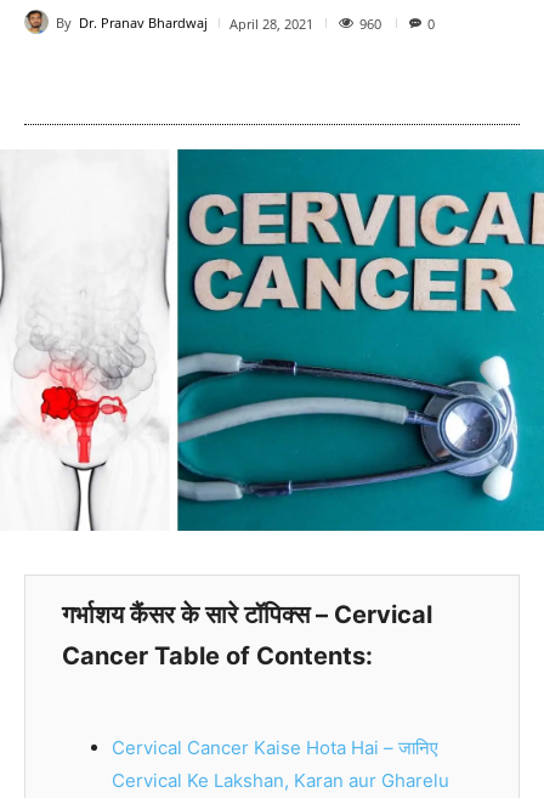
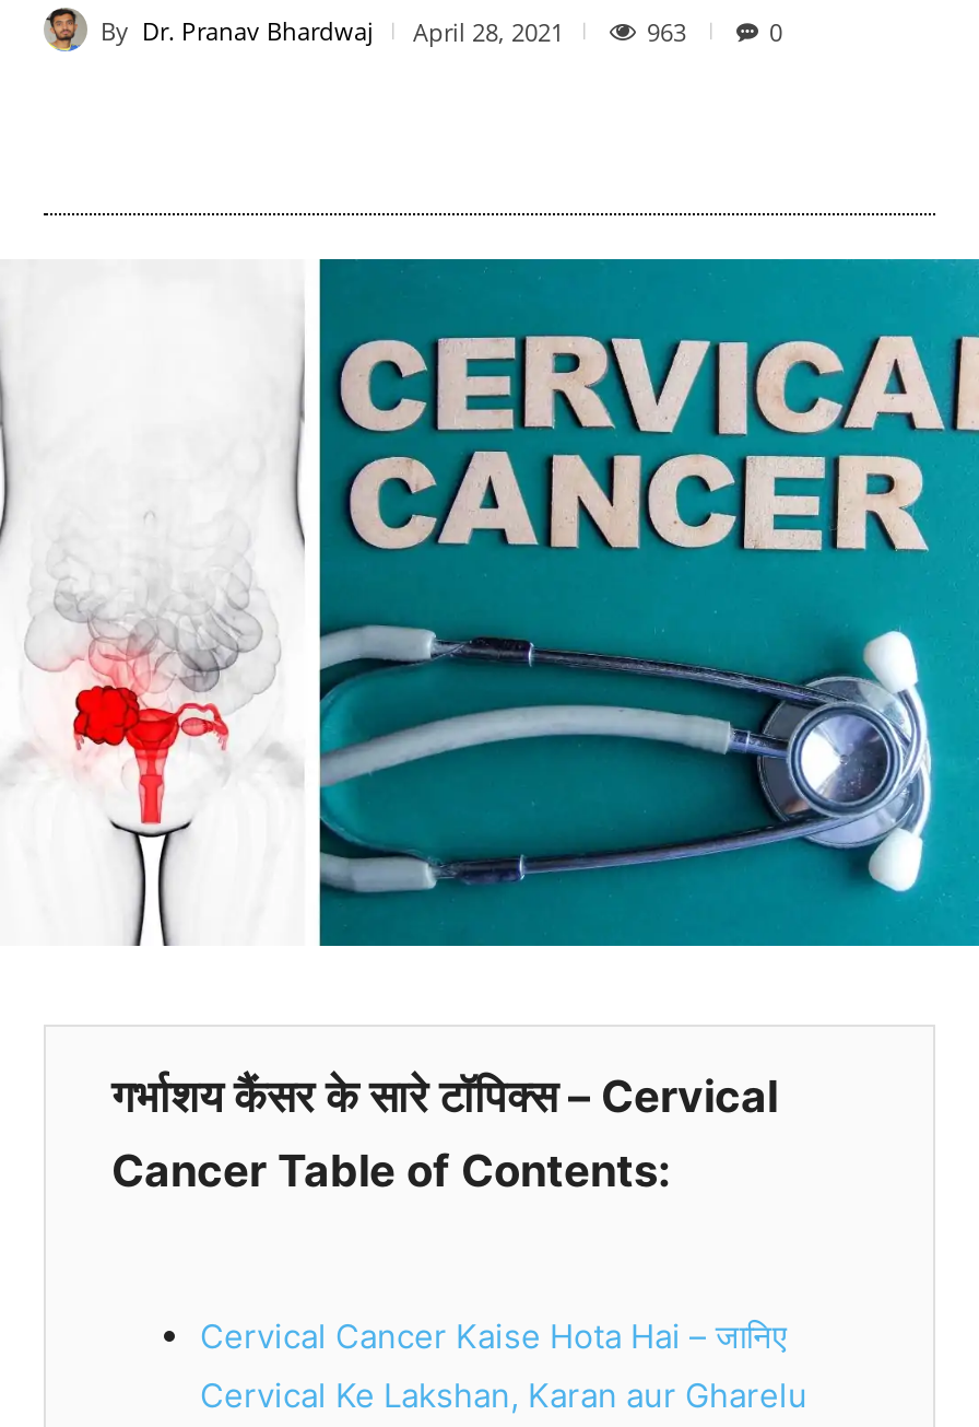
[359,14,381,32] 960 -> [647,15,686,47] 963

